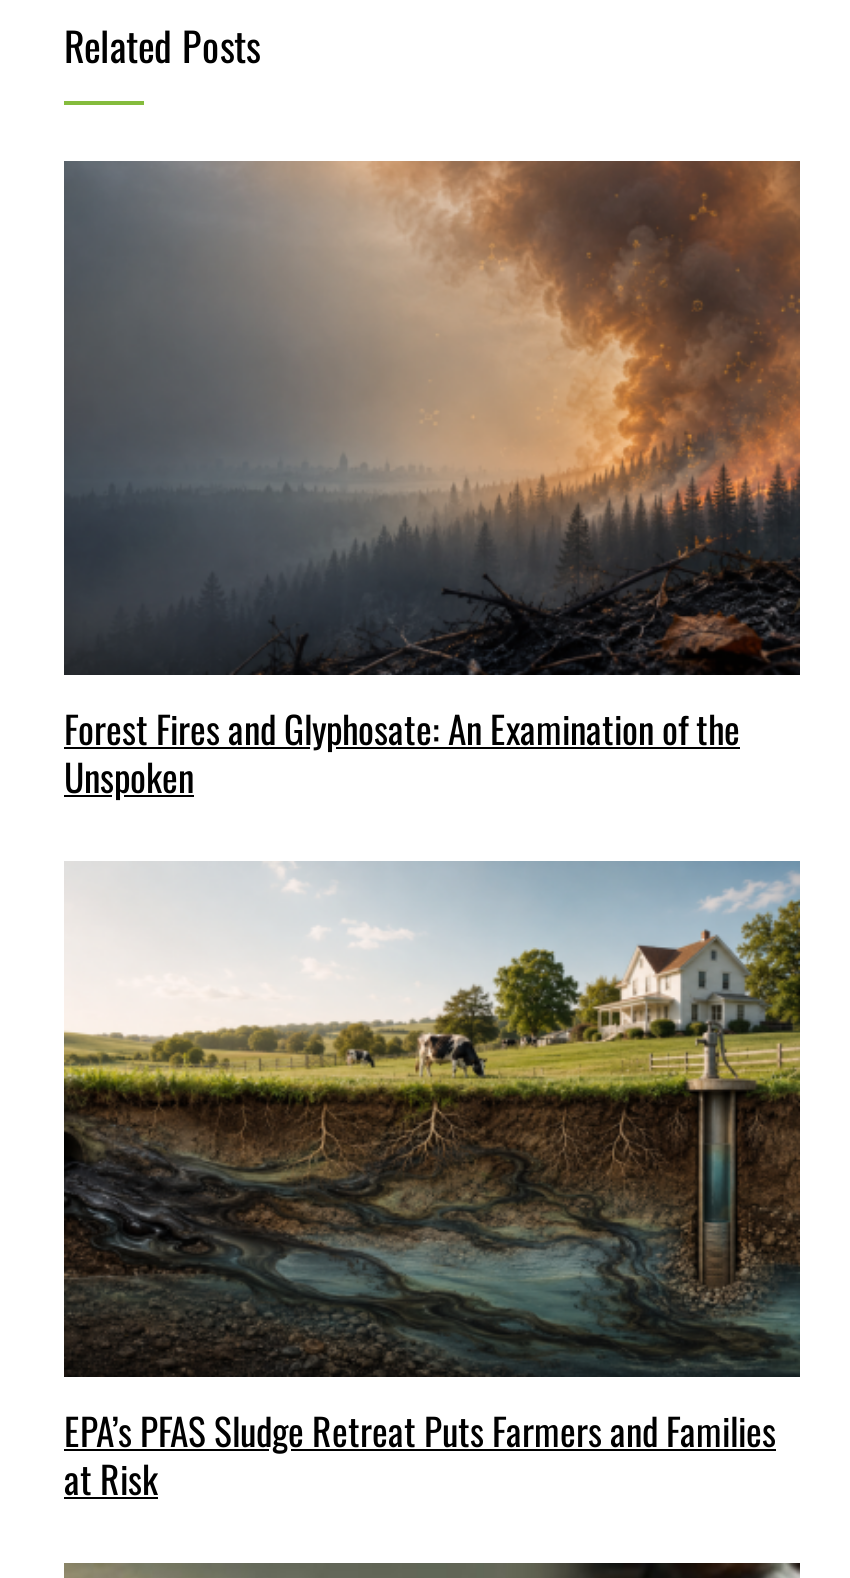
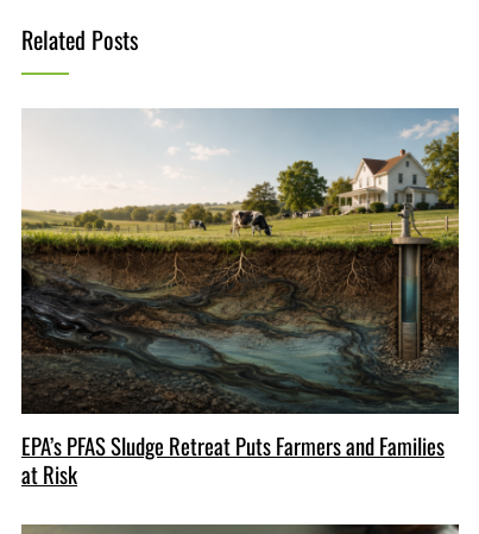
[62,159,802,803] [image] | Forest Fires and Glyphosate: An Examination of the | Unspoken -> none

